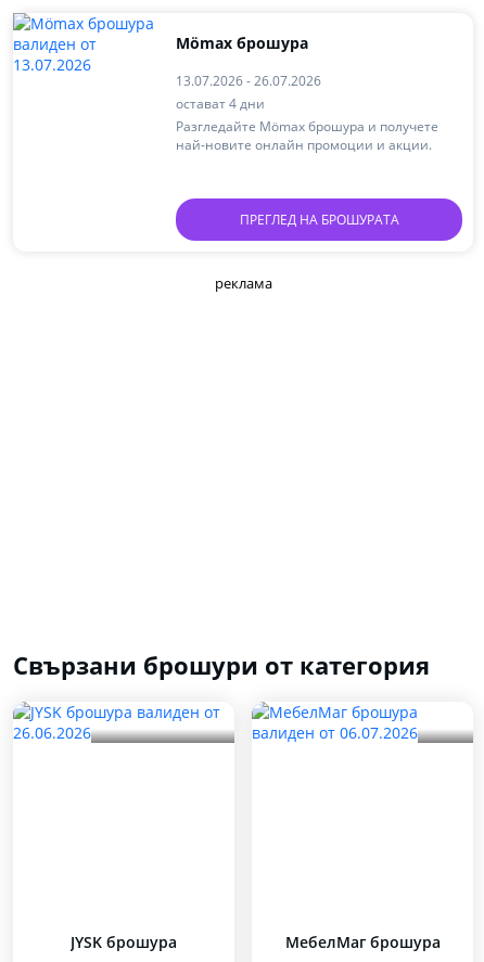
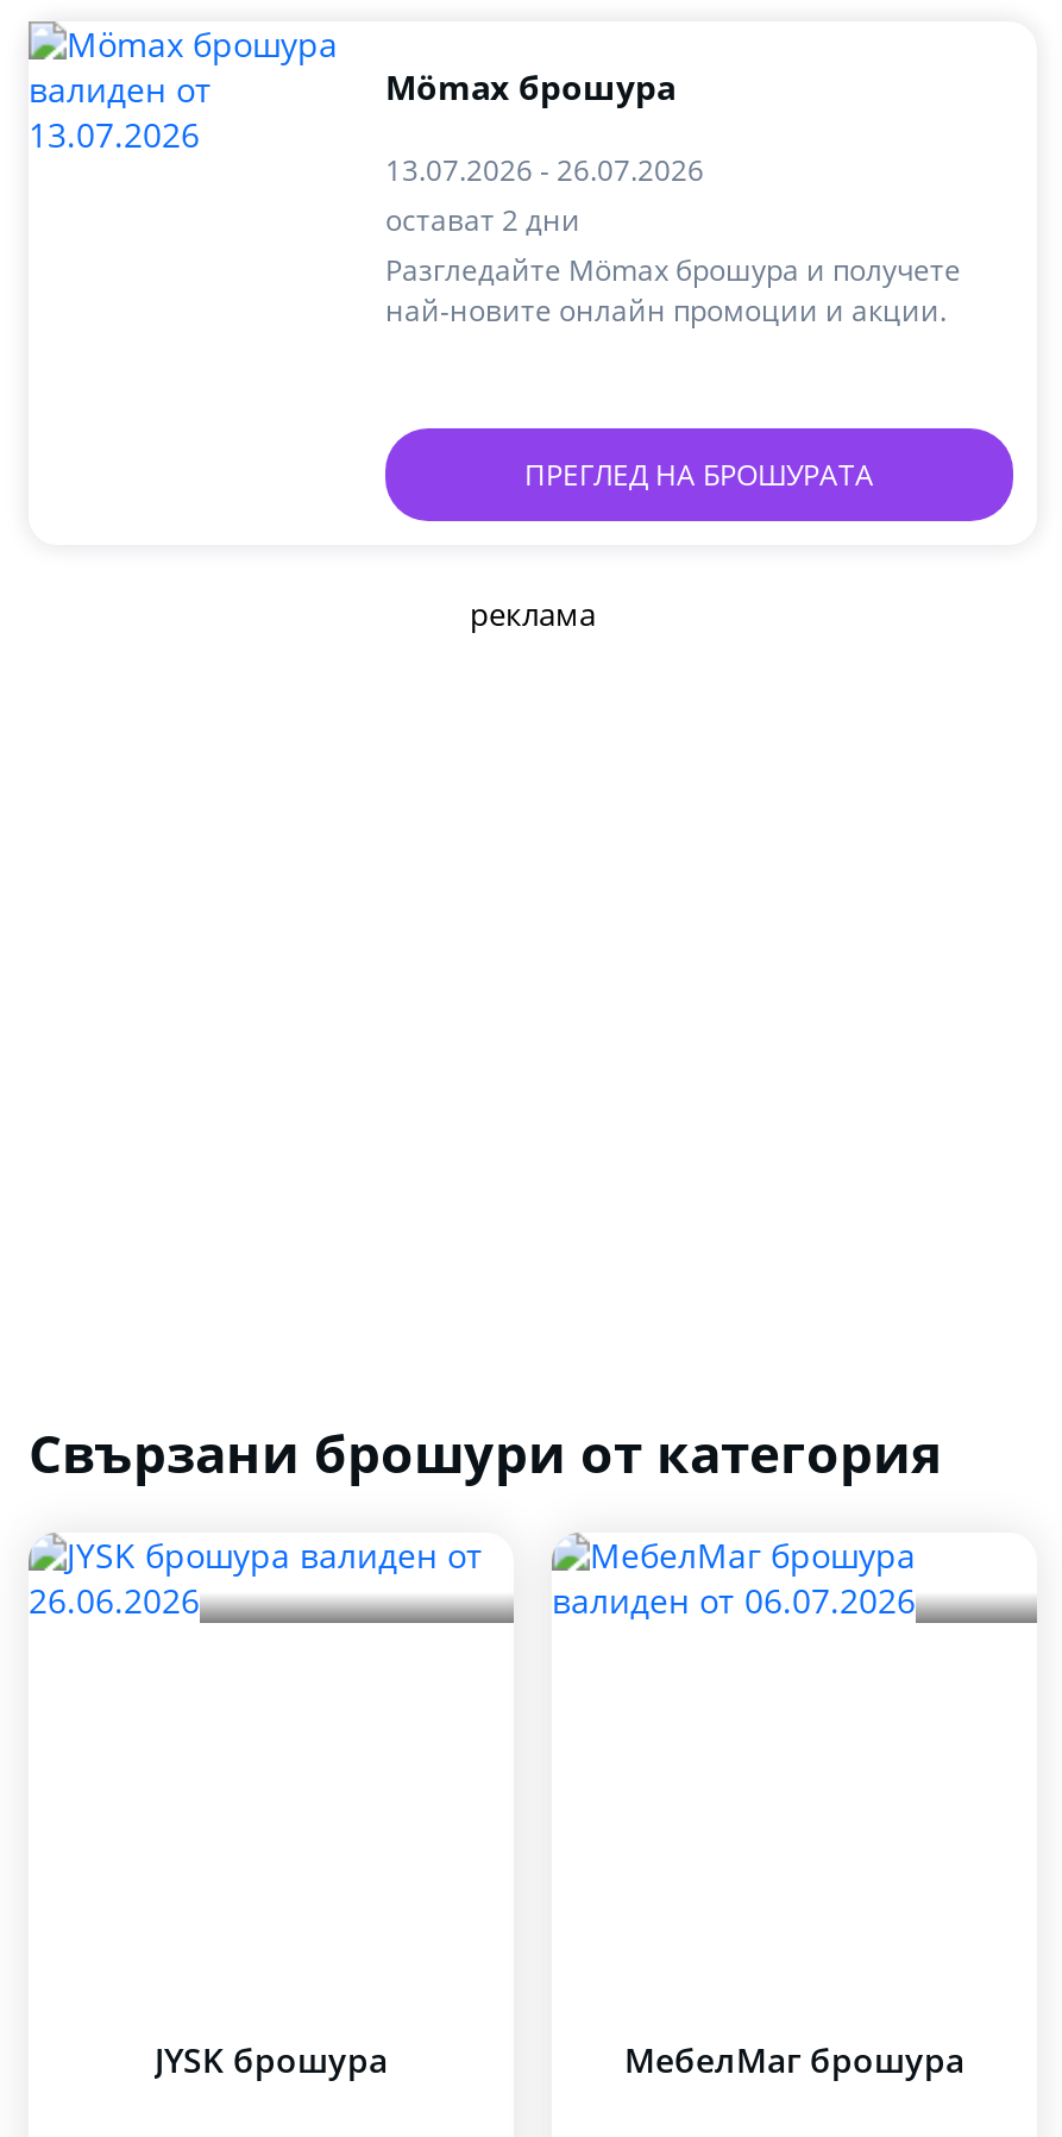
[176,94,265,113] остават 4 дни -> [385,200,580,240] остават 2 дни

